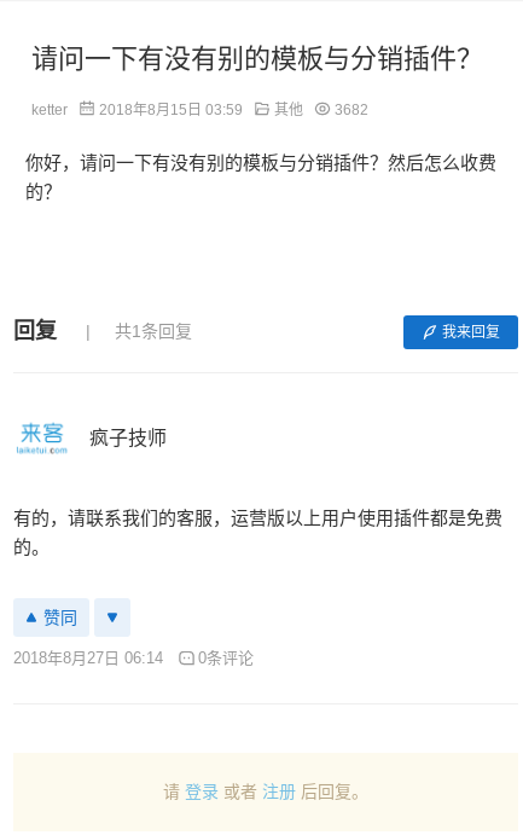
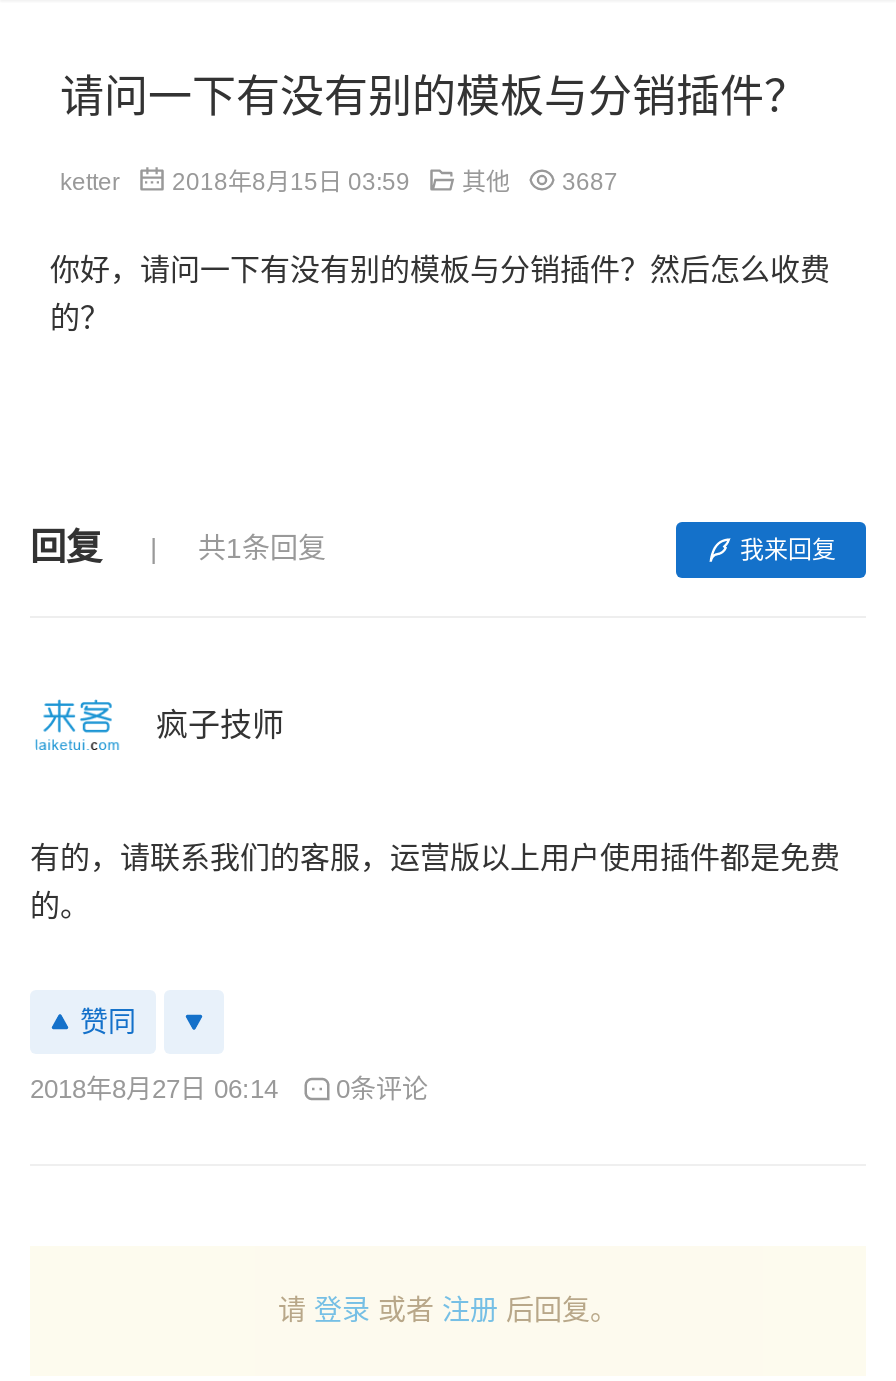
[31,102,368,118] ketter 2018年8月15日 03:59 其他 3682 -> [60,168,618,196] ketter 2018年8月15日 03:59 其他 3687

